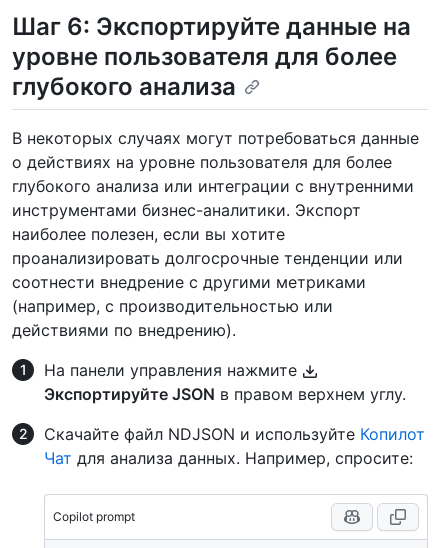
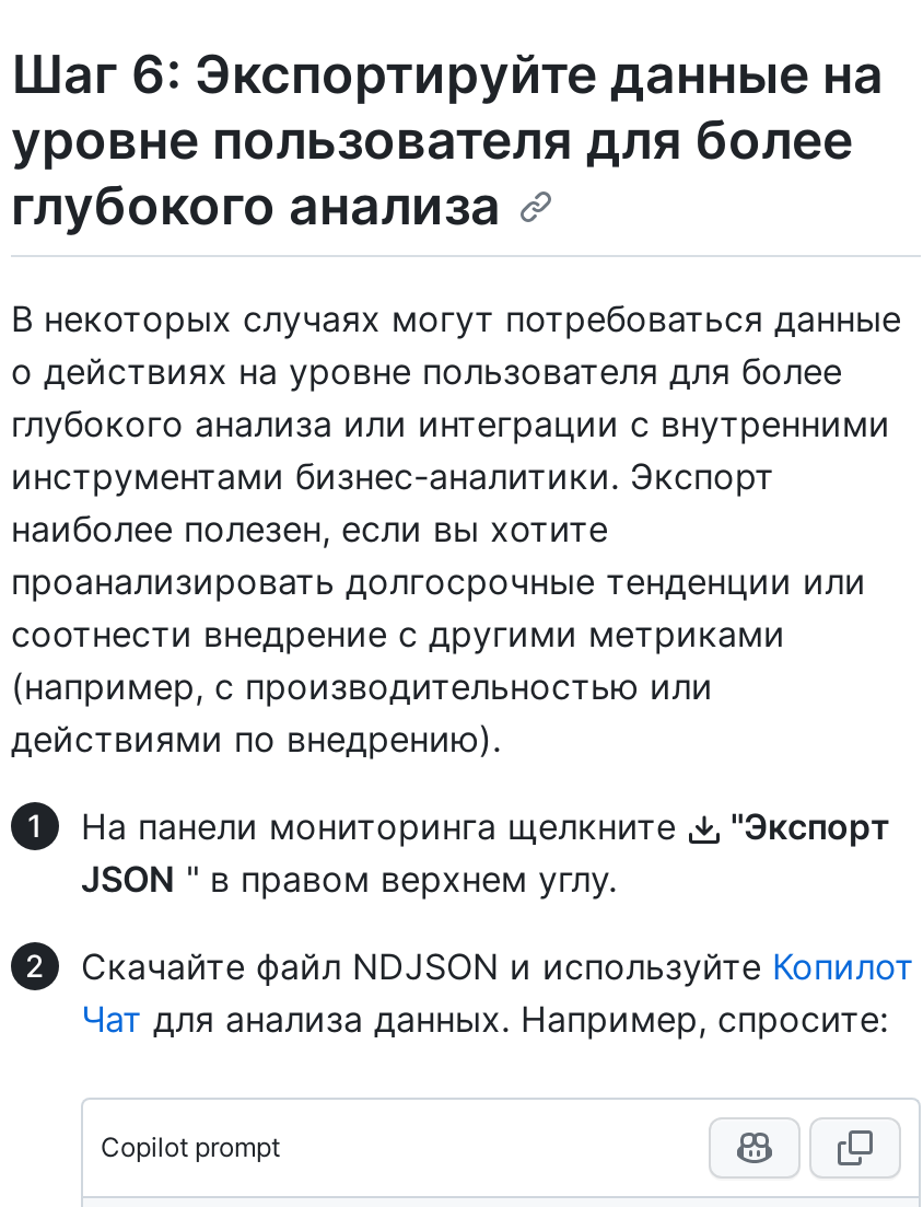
[44,360,406,404] На панели управления нажмите | Экспортируйте JSON в правом верхнем углу. -> [81,805,890,901] На панели мониторинга щелкните | "Экспорт | JSON " в правом верхнем углу.

